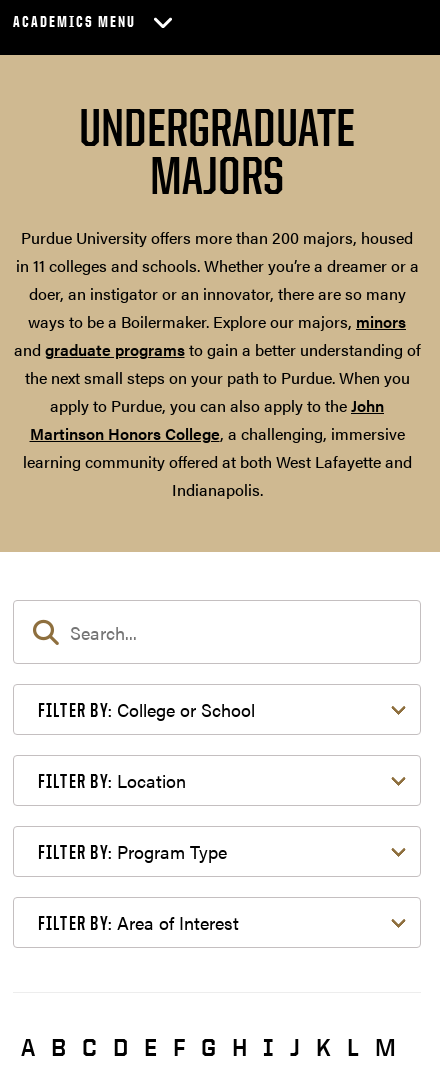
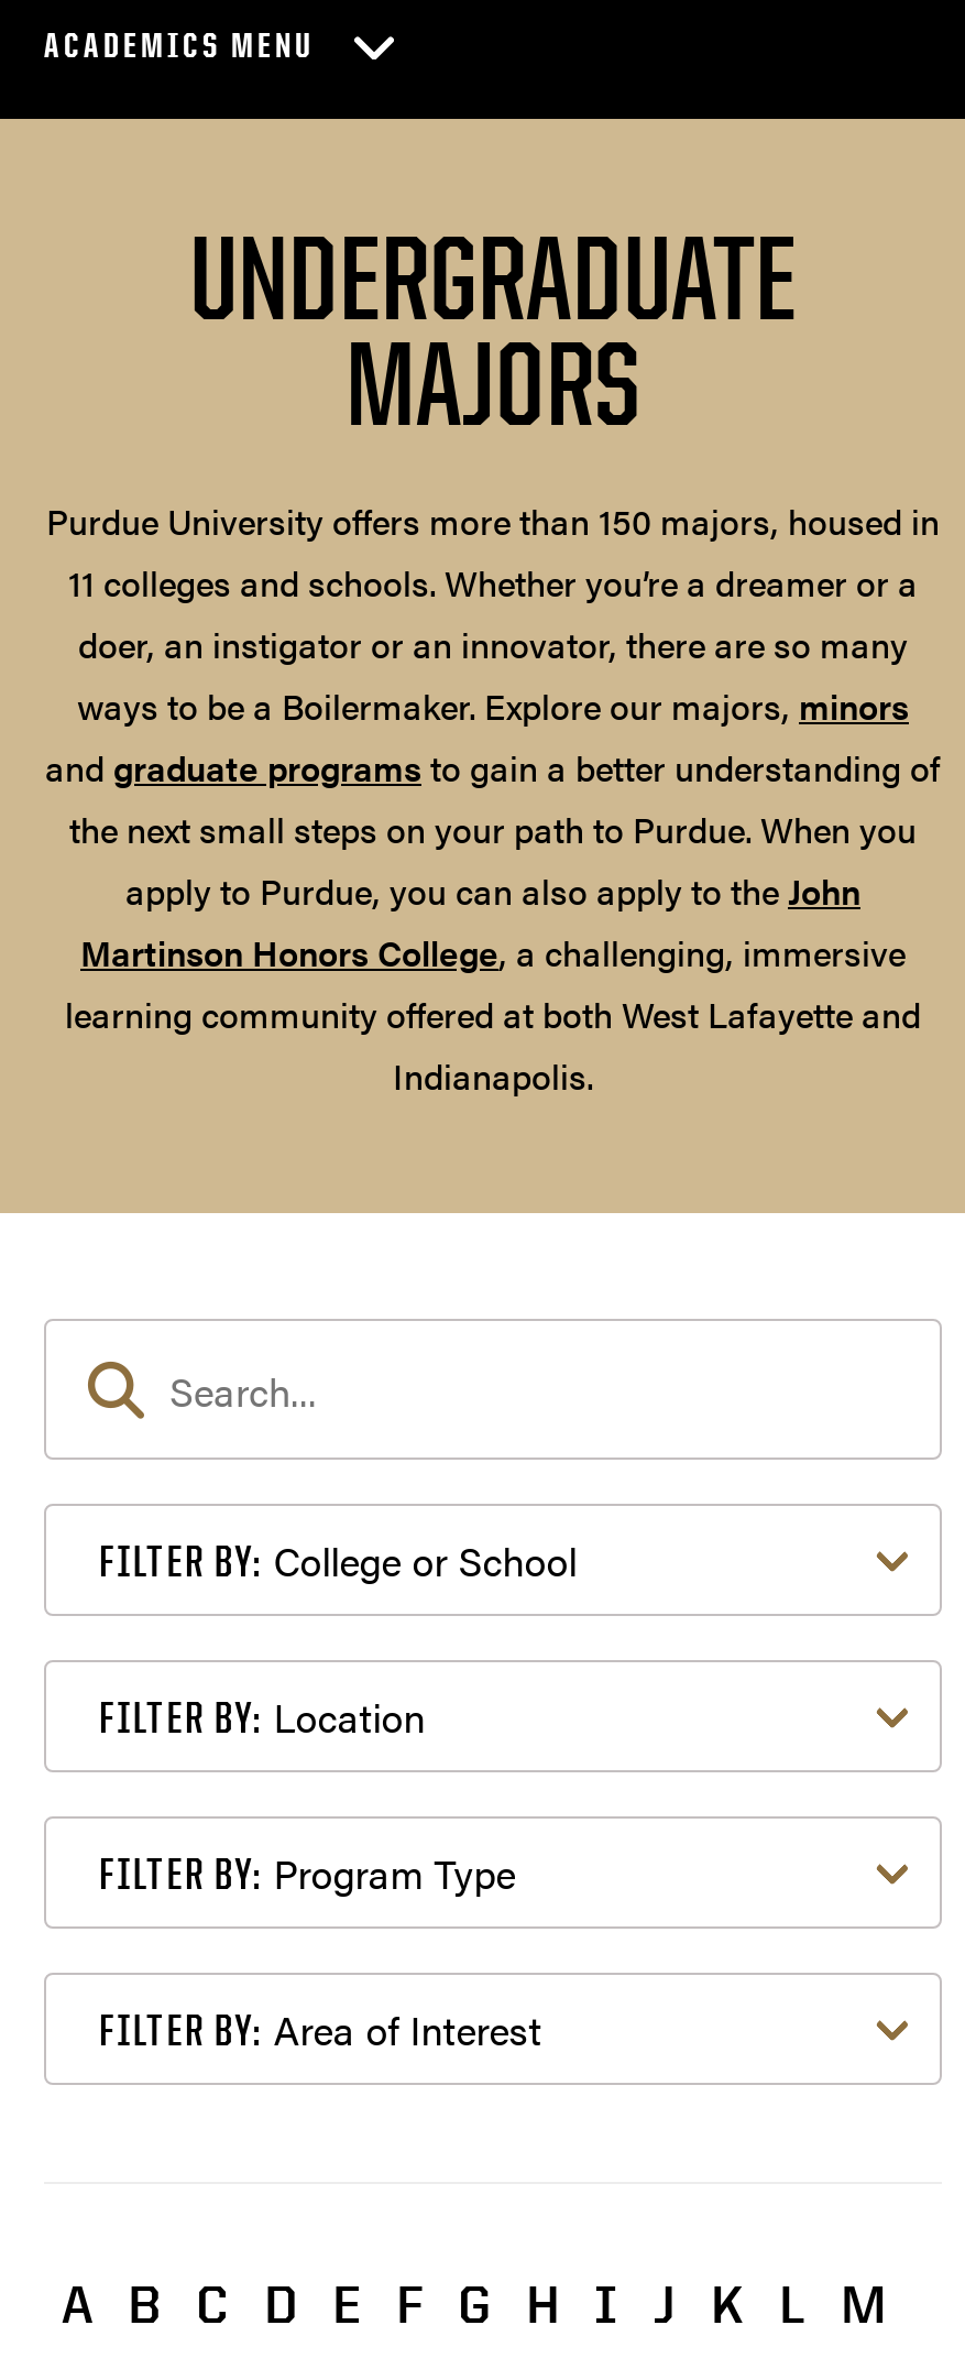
[15,226,418,277] Purdue University offers more than 200 majors, housed | in 11 colleges and schools. Whether you’re a dreamer or a -> [46,496,940,608] Purdue University offers more than 150 majors, housed in | 11 colleges and schools. Whether you’re a dreamer or a

